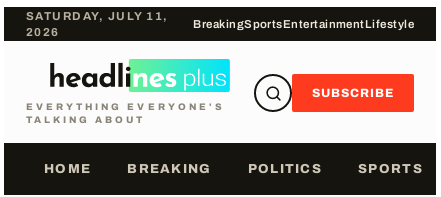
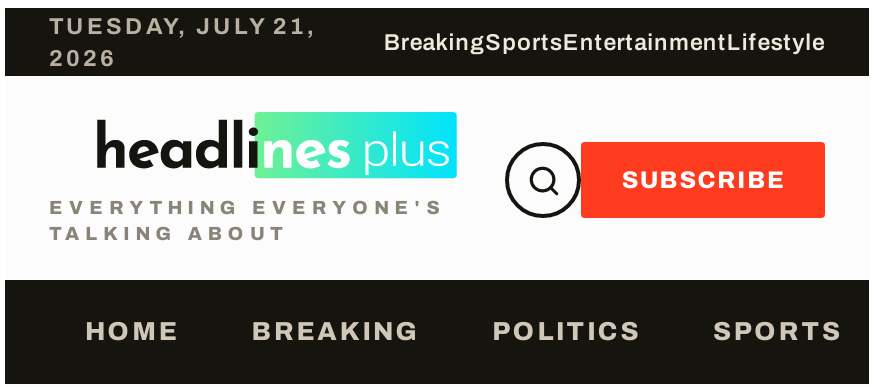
[26,10,169,22] SATURDAY, JULY 11, -> [49,14,318,38] TUESDAY, JULY 21,

